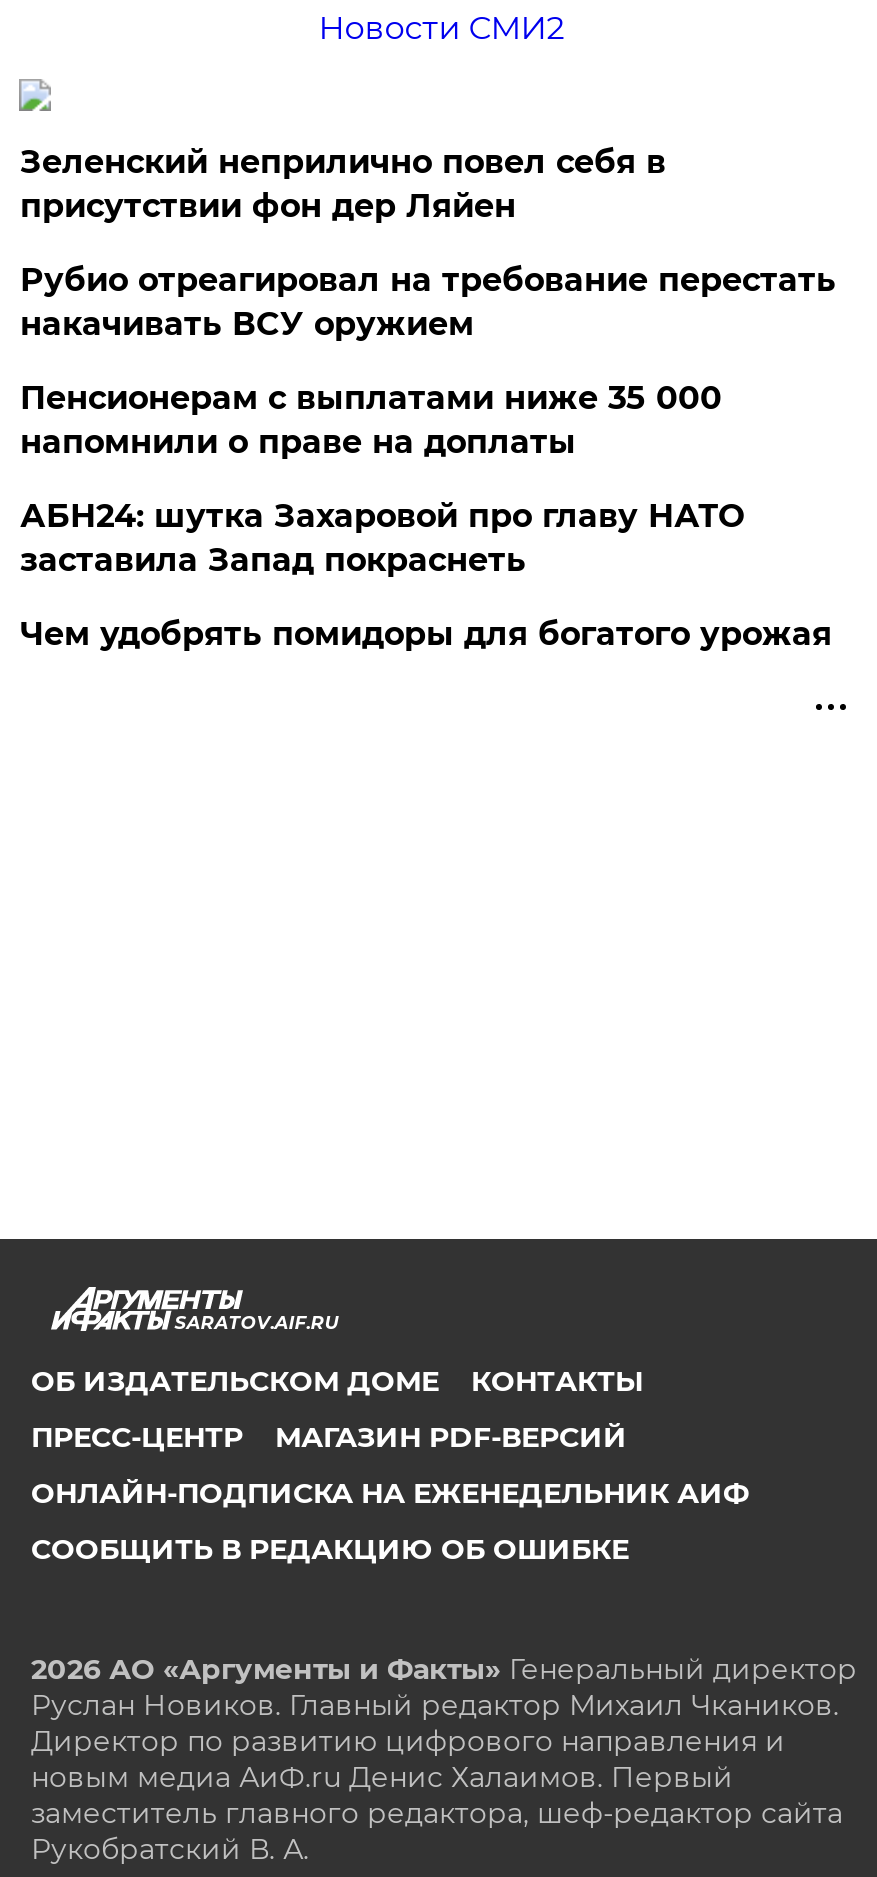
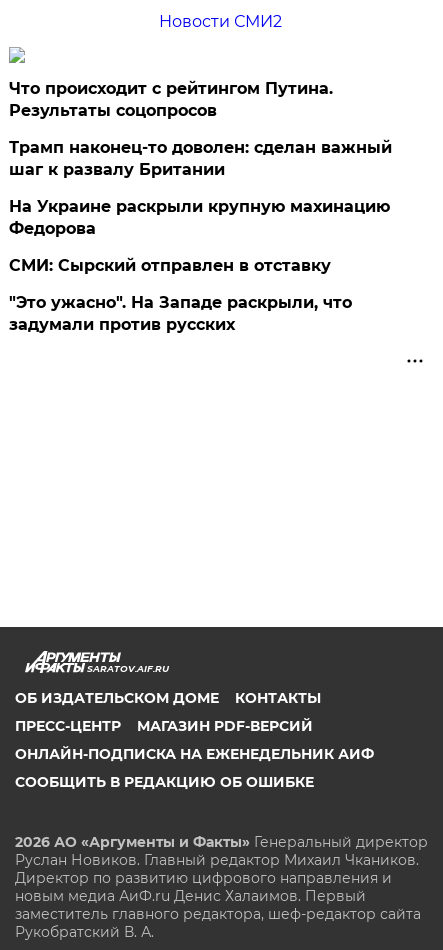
[20,144,666,226] Зеленский неприлично повел cебя в | присутствии фон дер Ляйен -> [9,79,333,120] Что происходит с рейтингом Путина. | Результаты соцопросов
[20,262,836,344] Рубио отреагировал на требование перестать | накачивать ВСУ оружием -> [9,138,392,179] Трамп наконец-то доволен: сделан важный | шаг к развалу Британии
[20,380,722,462] Пенсионерам с выплатами ниже 35 000 | напомнили о праве на доплаты -> [9,197,390,238] На Украине раскрыли крупную махинацию | Федорова
[20,498,744,580] АБН24: шутка Захаровой про главу НАТО | заставила Запад покраснеть -> [9,256,331,275] СМИ: Сырский отправлен в отставку
[20,616,832,654] Чем удобрять помидоры для богатого урожая -> [9,293,352,334] "Это ужасно". На Западе раскрыли, что | задумали против русских

